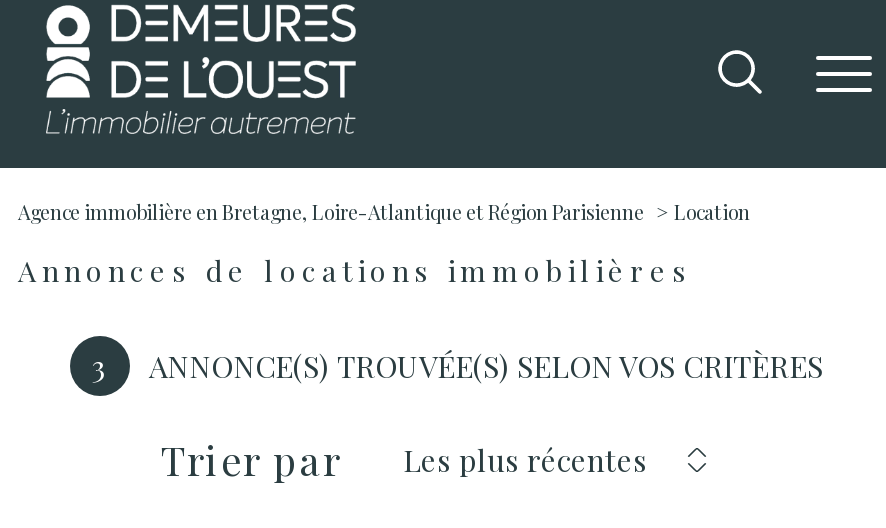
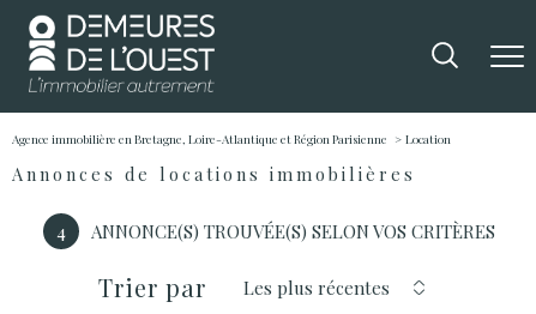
[92,346,823,386] 3 ANNONCE(S) TROUVÉE(S) SELON VOS CRITÈRES -> [56,219,495,243] 4 ANNONCE(S) TROUVÉE(S) SELON VOS CRITÈRES

